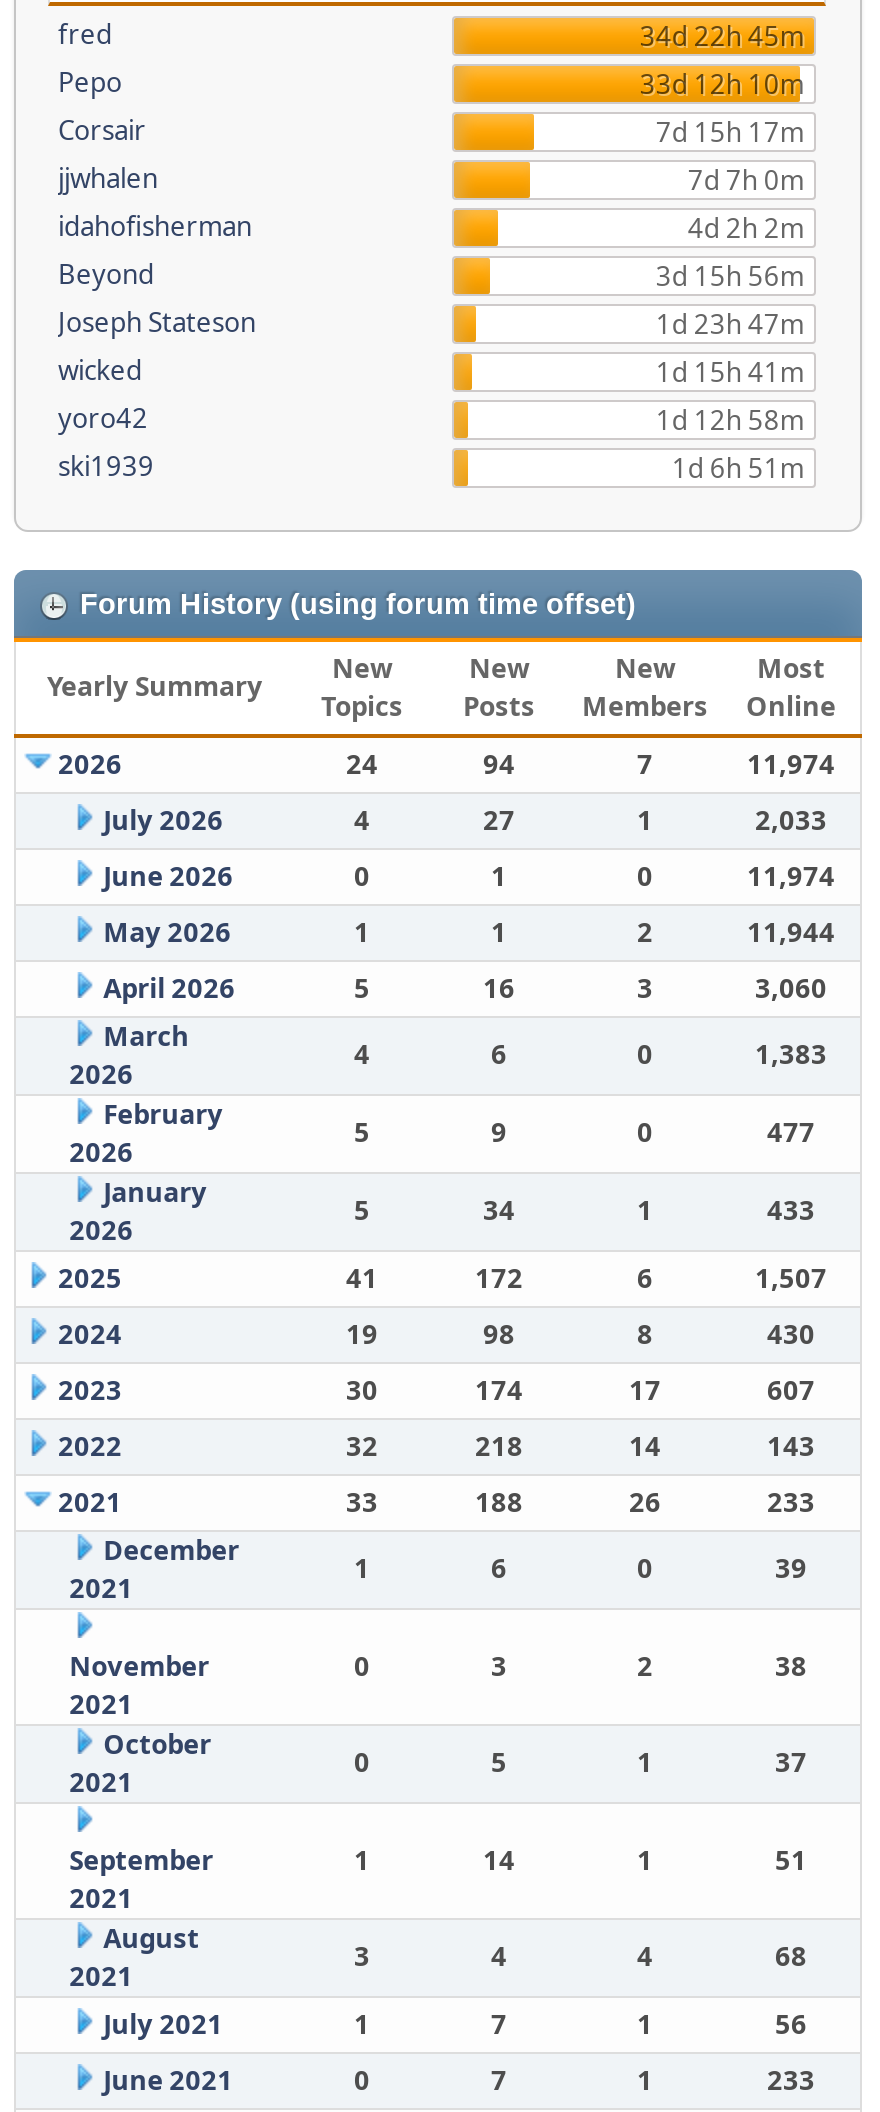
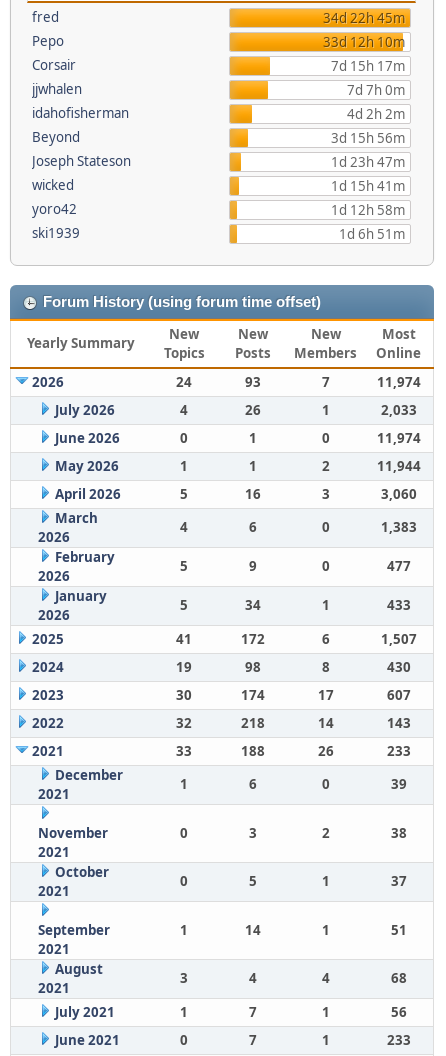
[483,746,515,782] 94 -> [244,373,260,391] 93
[483,802,515,838] 27 -> [244,401,260,419] 26

